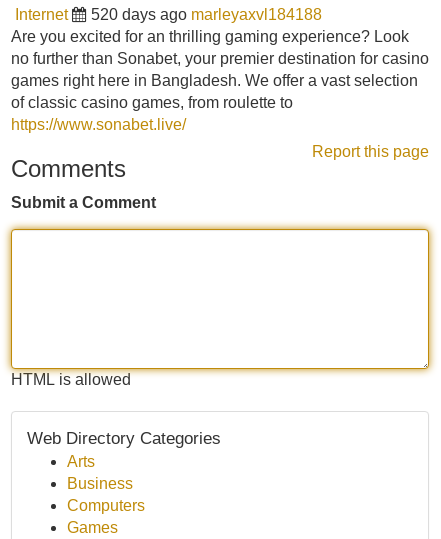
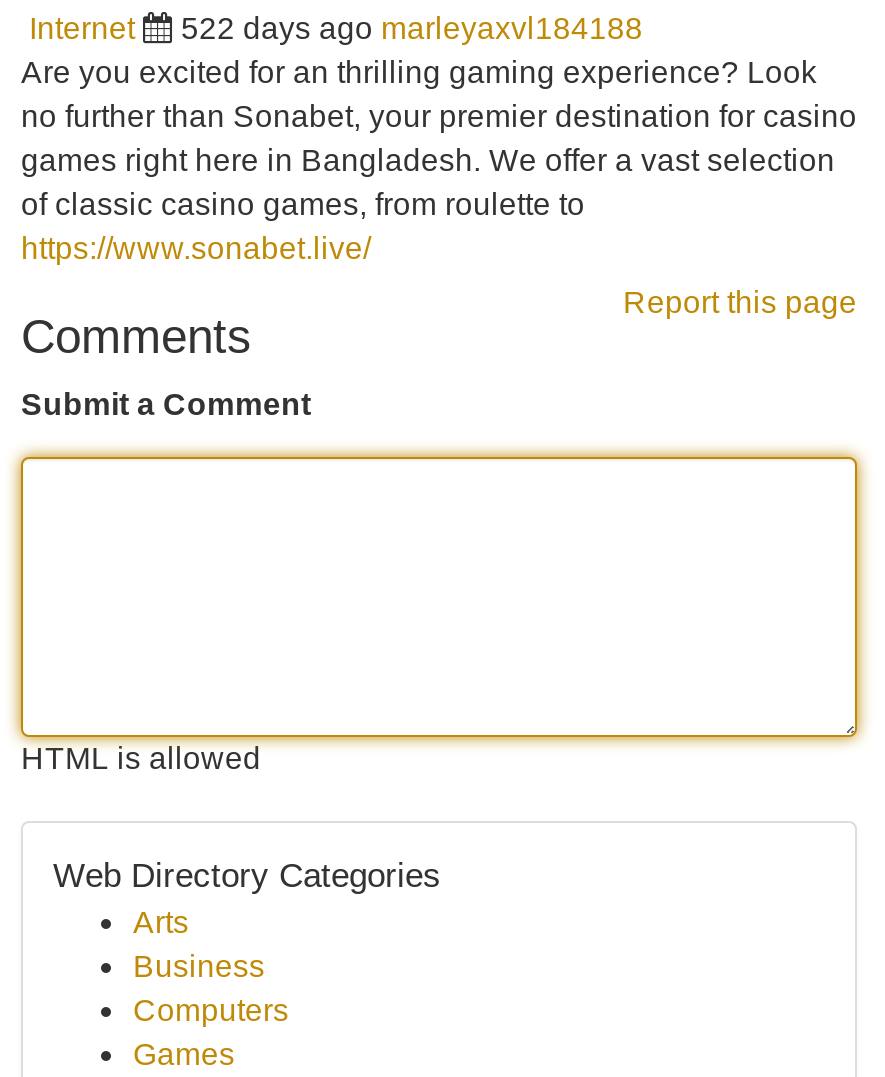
[91,6,322,23] 520 days ago marleyaxvl184188 -> [181,11,643,45] 522 days ago marleyaxvl184188

